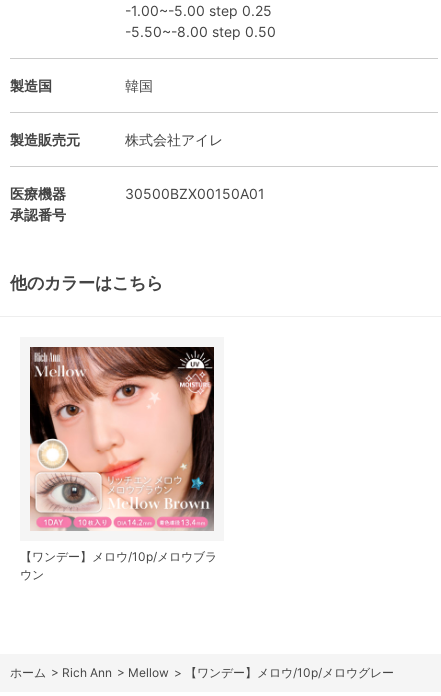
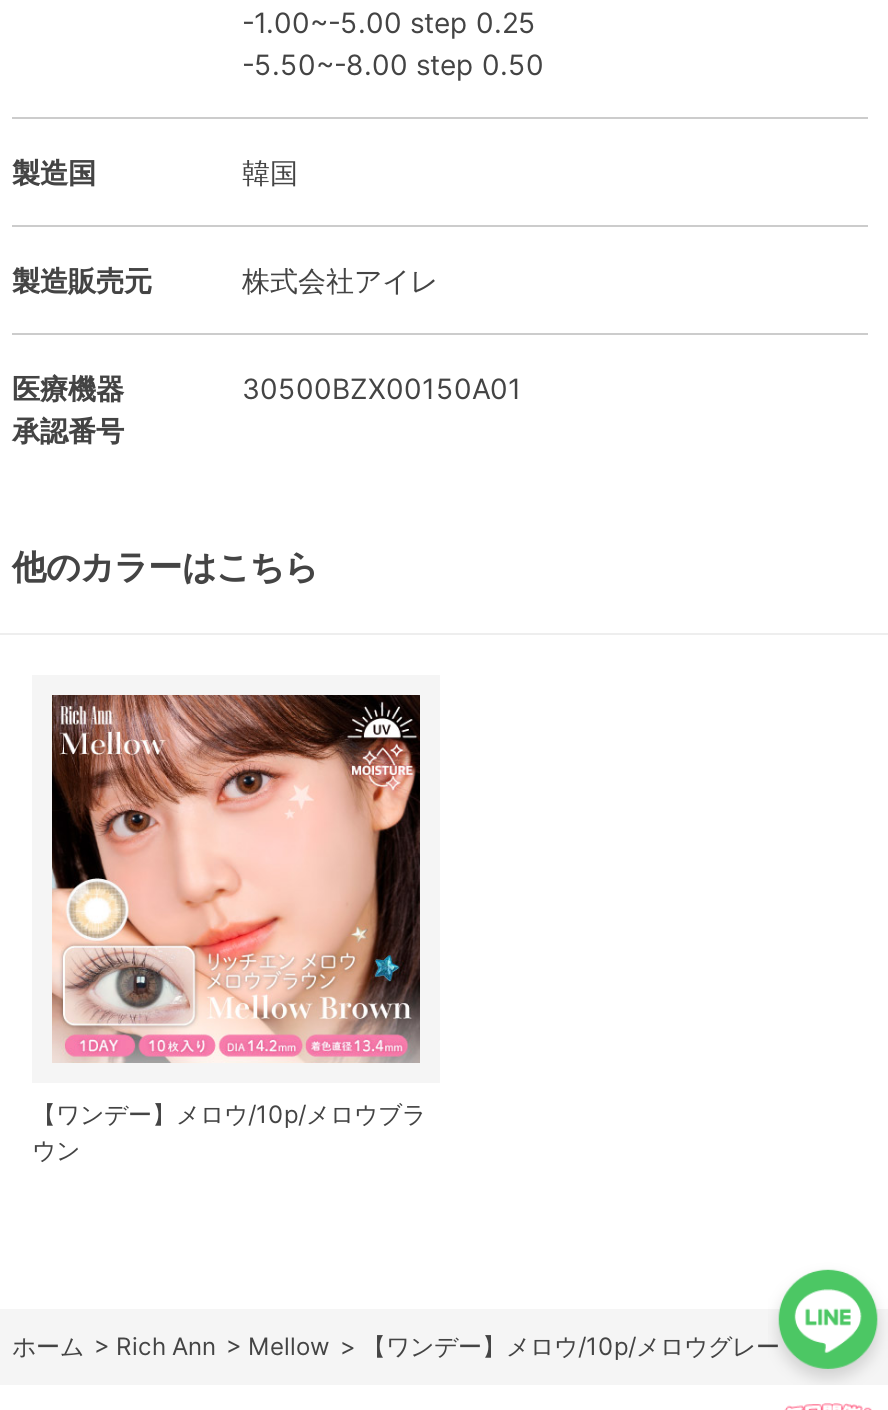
none -> [776,1268,880,1374] [image]

